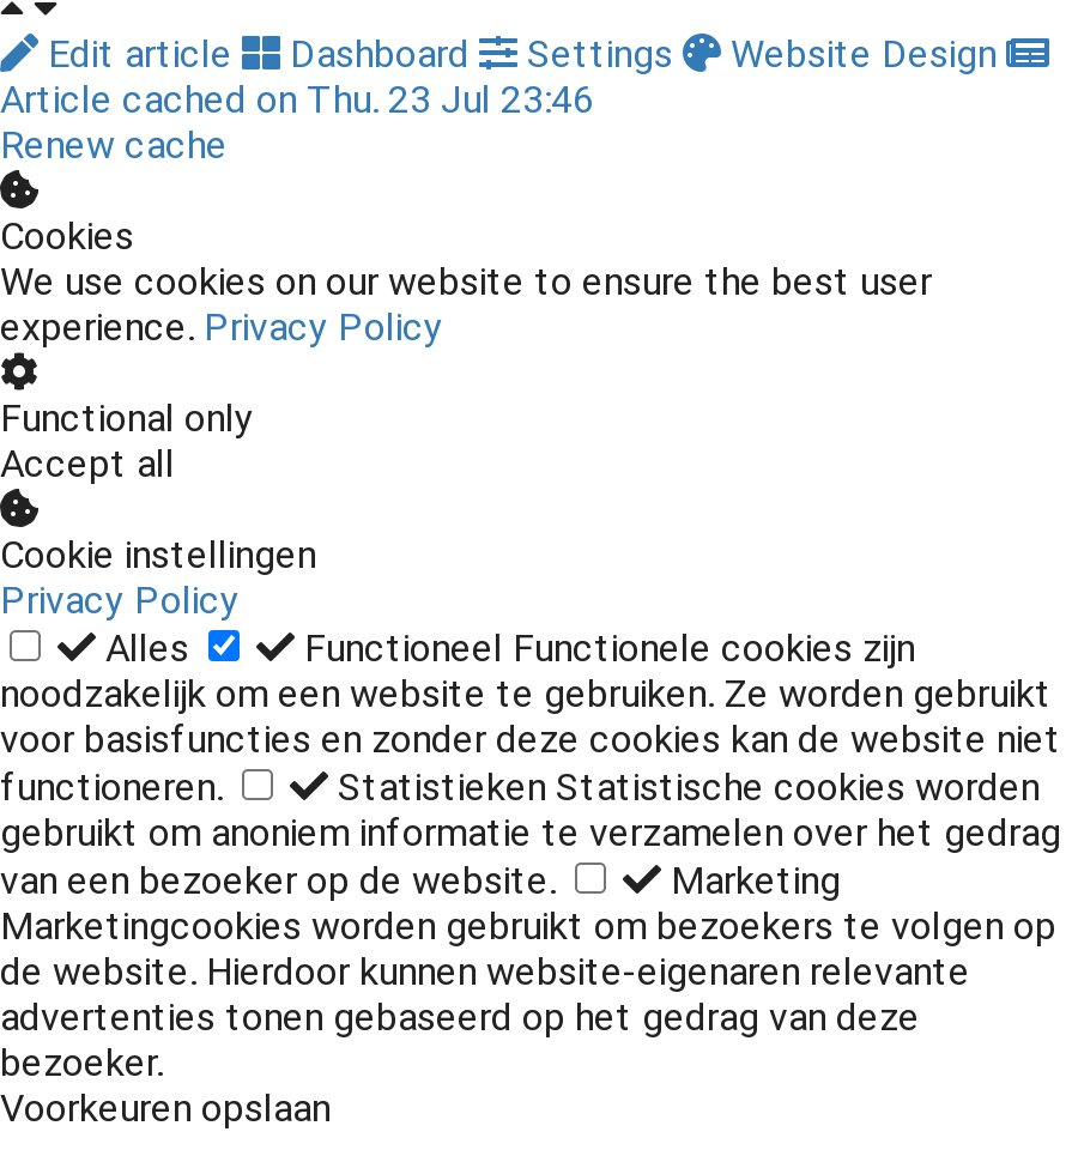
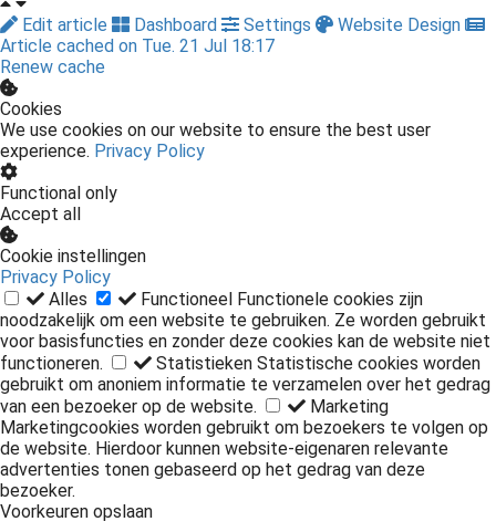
[0,76,594,121] Article cached on Thu. 23 Jul 23:46 -> [0,35,275,56] Article cached on Tue. 21 Jul 18:17

